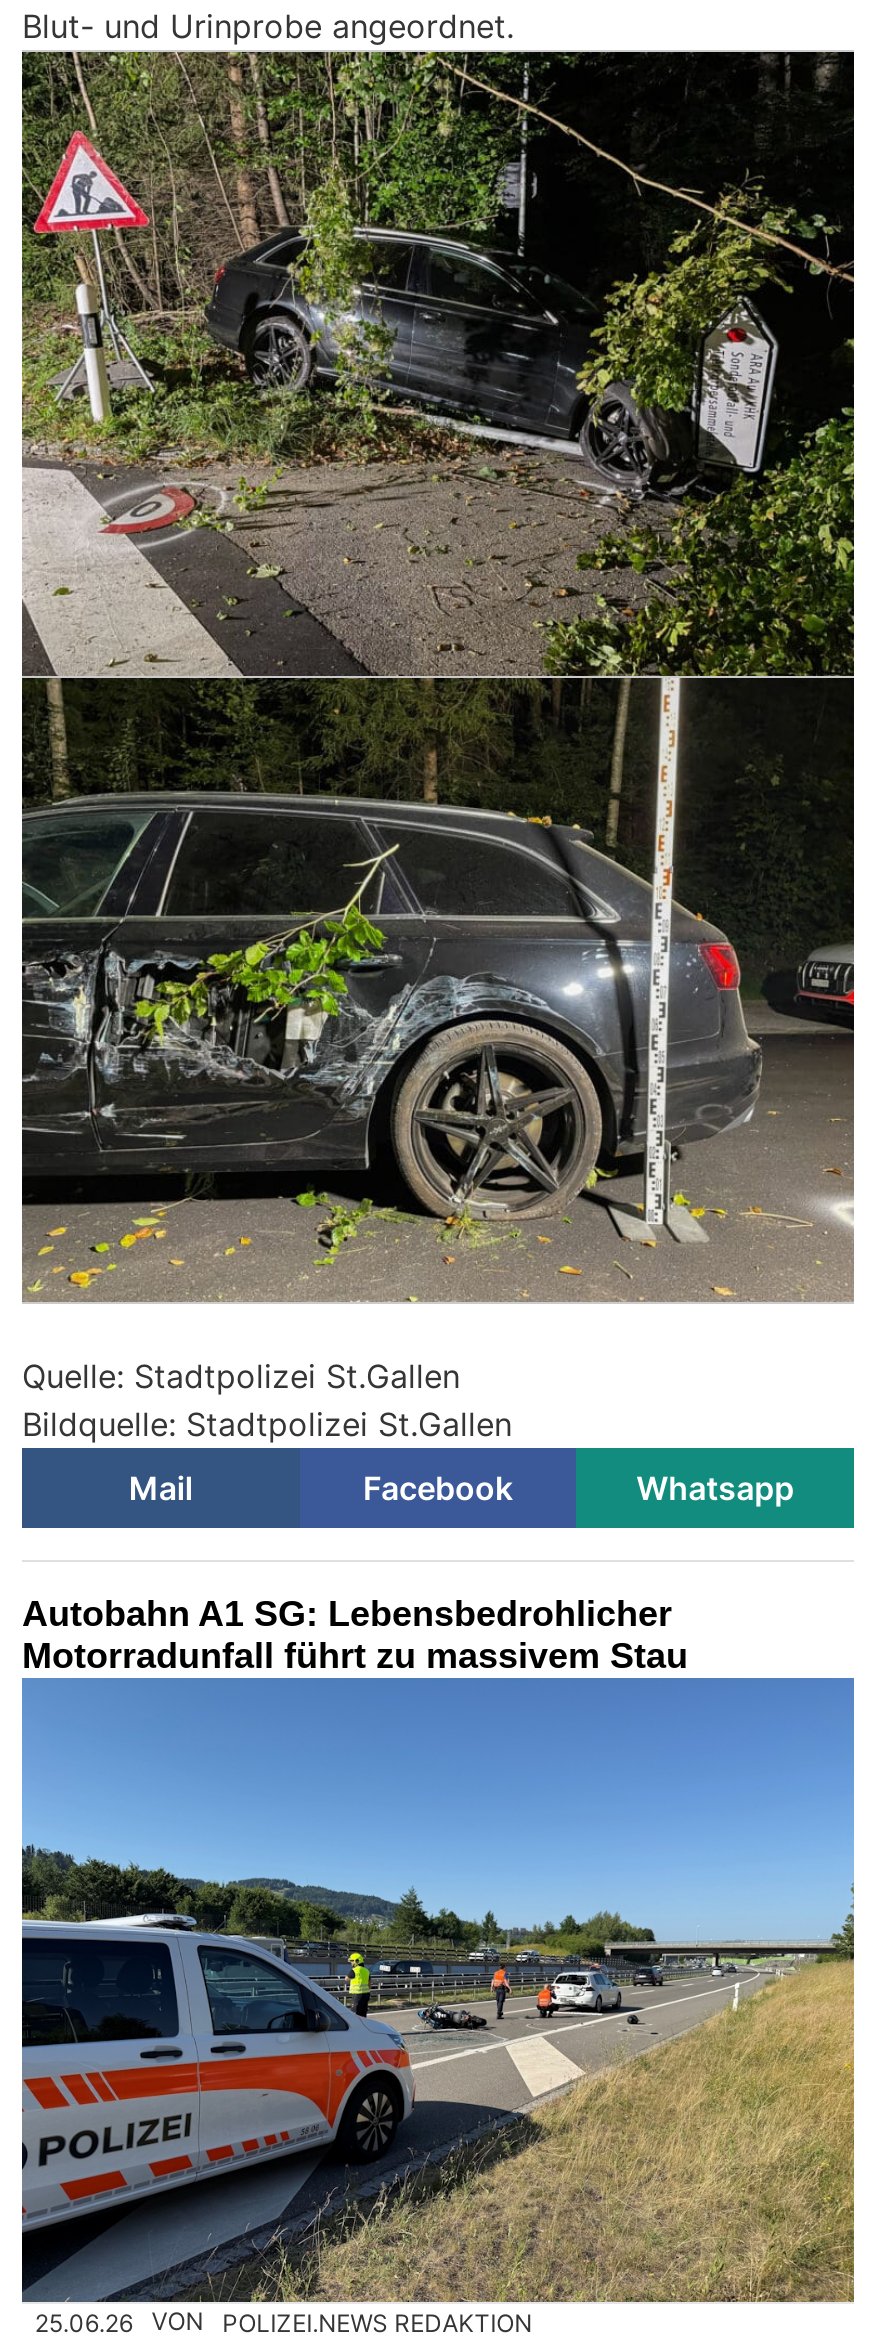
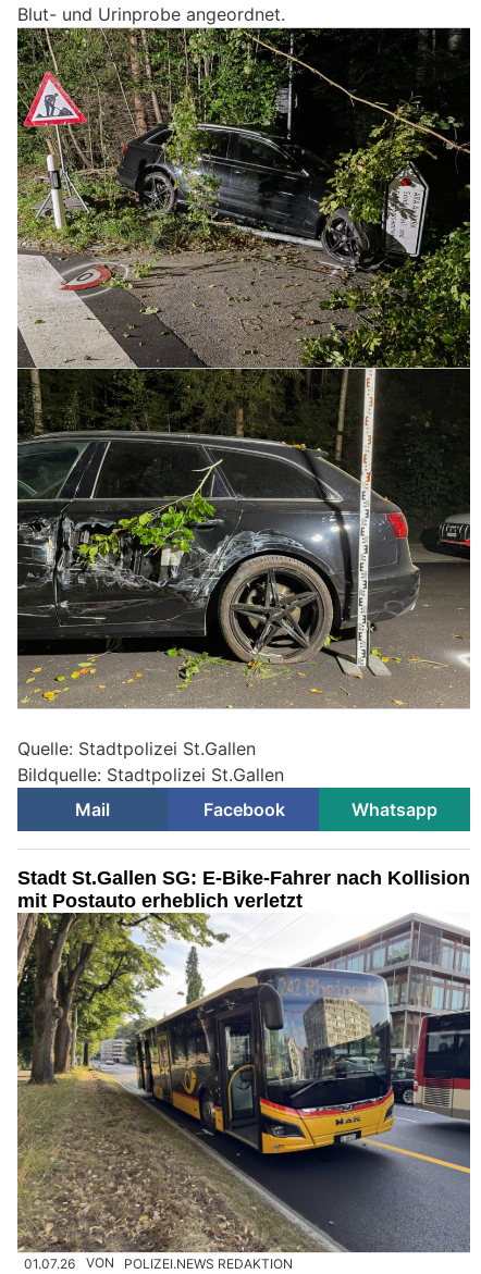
[22,1595,688,1677] Autobahn A1 SG: Lebensbedrohlicher | Motorradunfall führt zu massivem Stau -> [17,868,470,912] Stadt St.Gallen SG: E-Bike-Fahrer nach Kollision | mit Postauto erheblich verletzt
[20,1676,856,2337] [image] | 25.06.26 VON POLIZEI.NEWS REDAKTION -> [16,913,471,1271] [image] | 01.07.26 VON POLIZEI.NEWS REDAKTION

